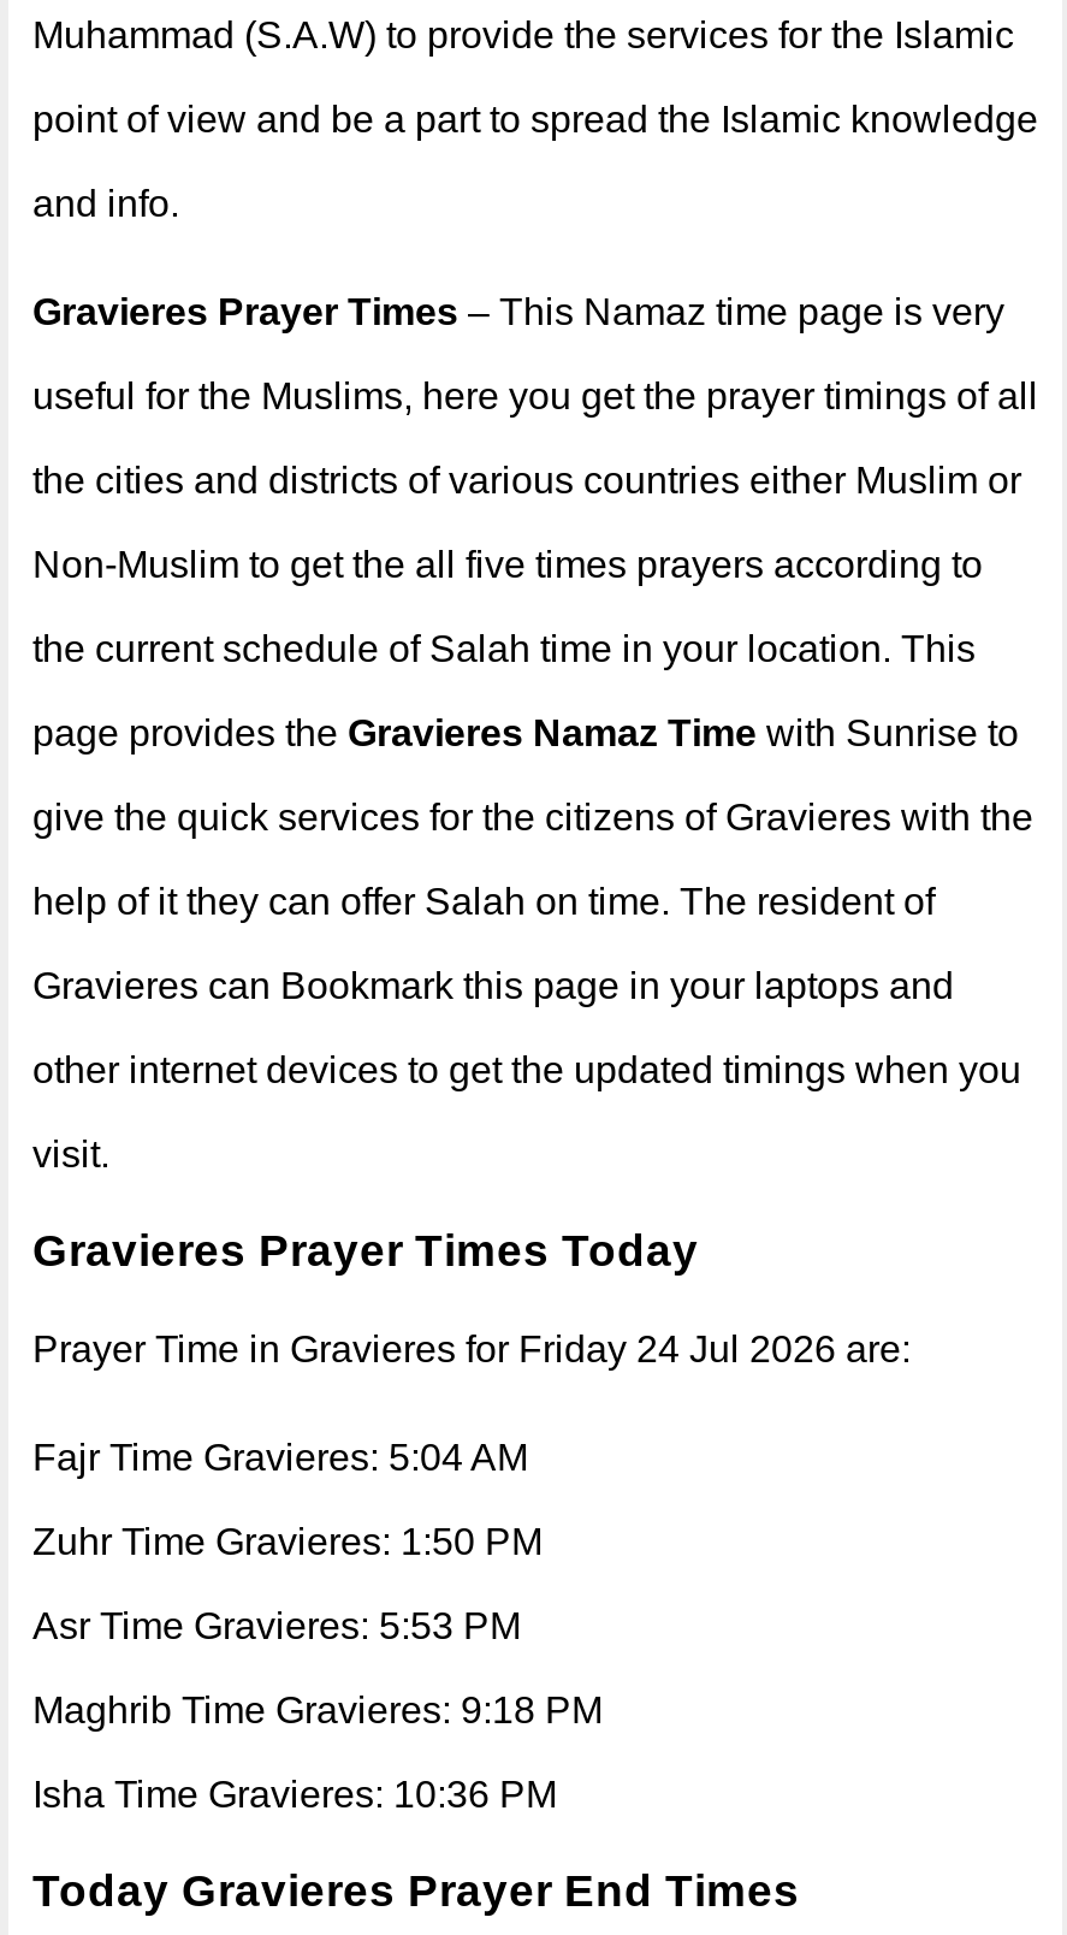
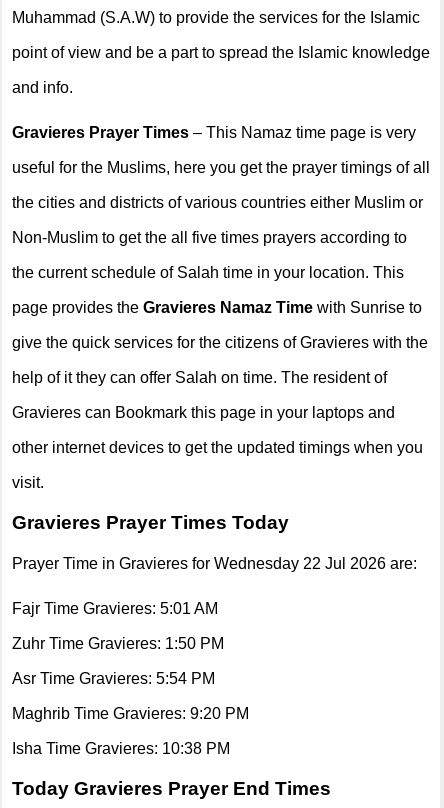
[32,1329,911,1369] Prayer Time in Gravieres for Friday 24 Jul 2026 are: -> [12,555,417,572] Prayer Time in Gravieres for Wednesday 22 Jul 2026 are:
[32,1437,528,1478] Fajr Time Gravieres: 5:04 AM -> [12,600,218,617] Fajr Time Gravieres: 5:01 AM
[32,1605,521,1646] Asr Time Gravieres: 5:53 PM -> [12,670,215,687] Asr Time Gravieres: 5:54 PM
[32,1690,603,1730] Maghrib Time Gravieres: 9:18 PM -> [12,705,249,722] Maghrib Time Gravieres: 9:20 PM
[32,1774,557,1815] Isha Time Gravieres: 10:36 PM -> [12,740,230,757] Isha Time Gravieres: 10:38 PM

